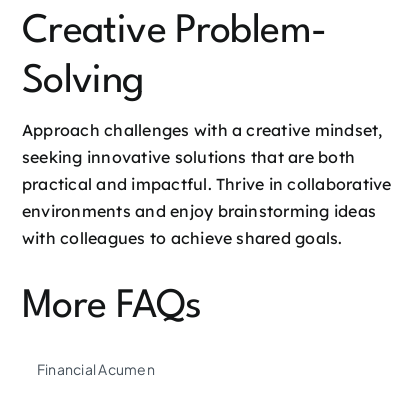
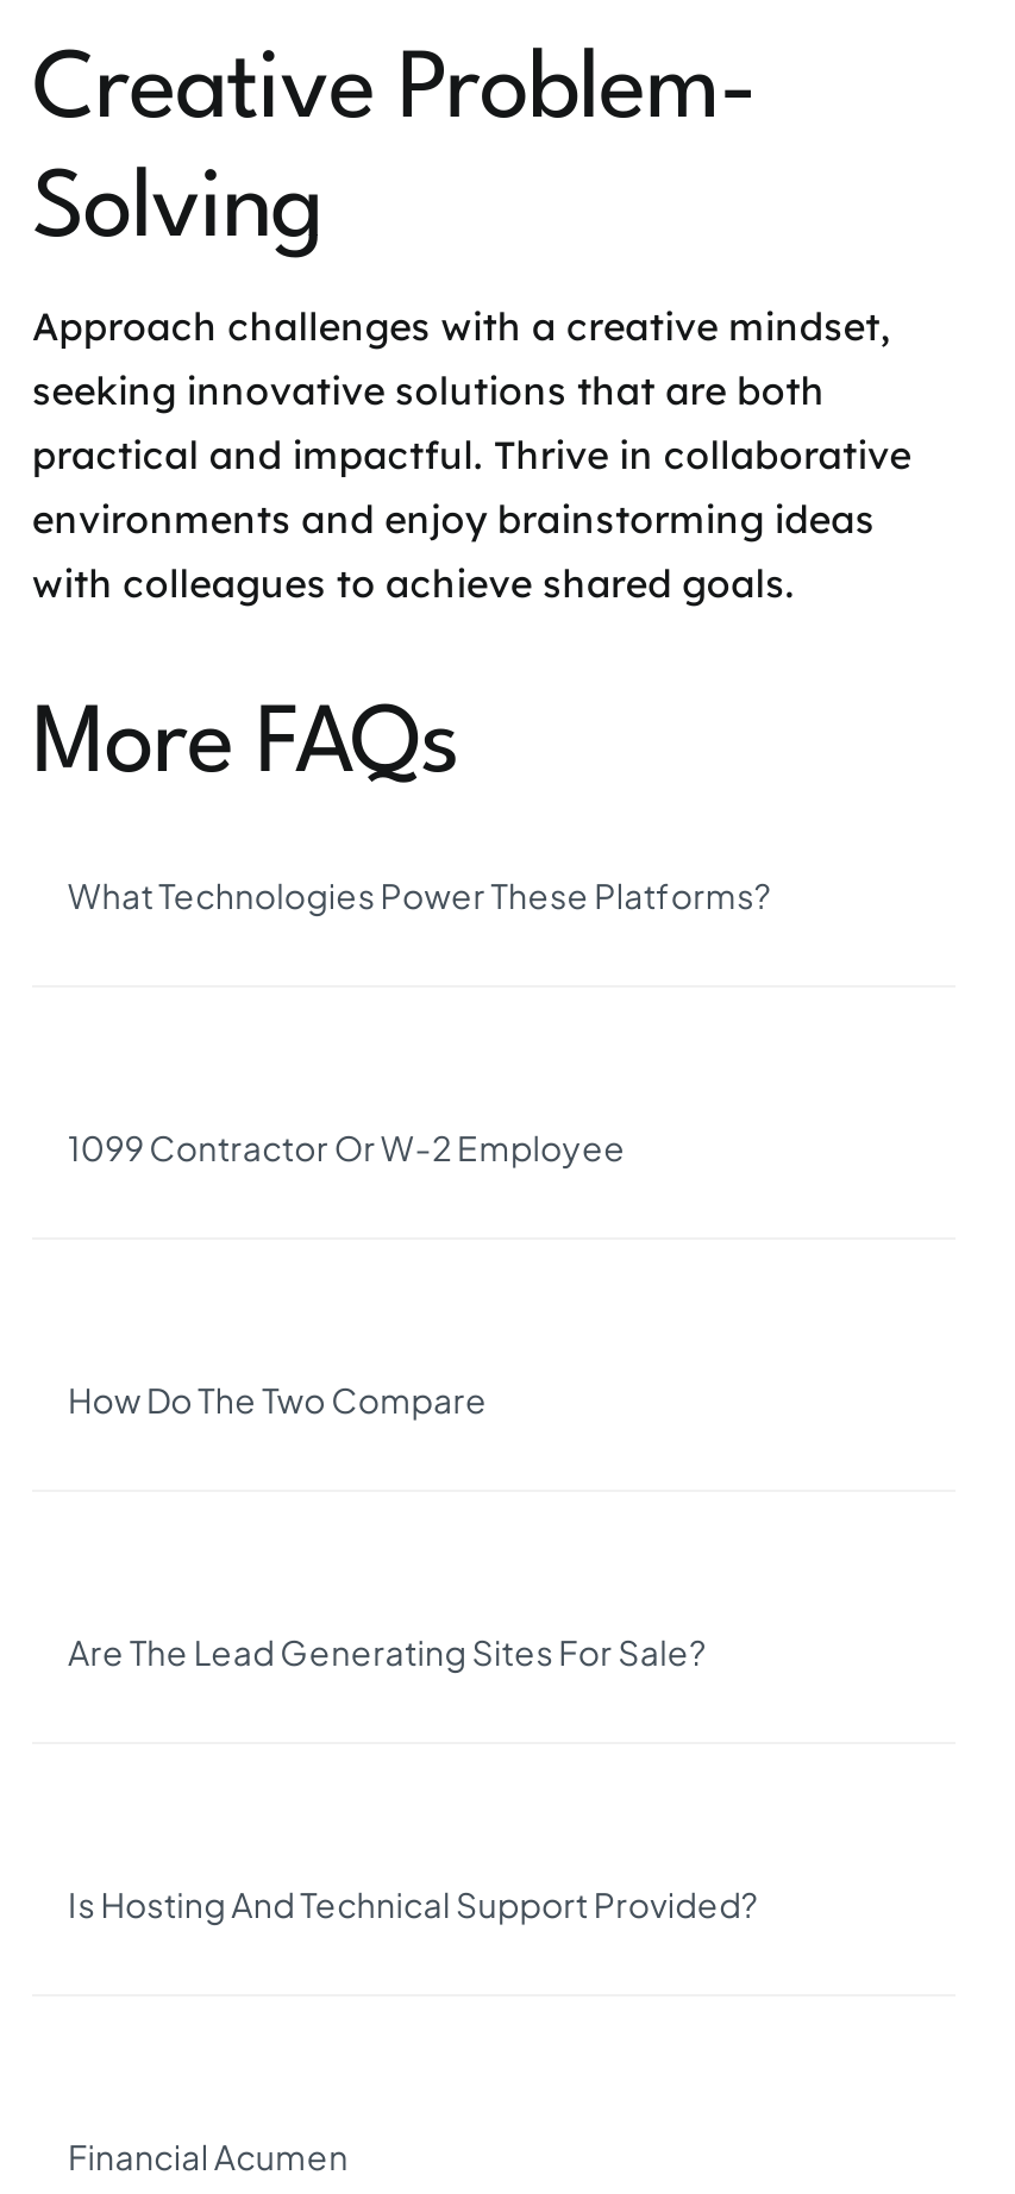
none -> [68,873,771,916] What Technologies Power These Platforms?
none -> [68,1126,626,1168] 1099 Contractor Or W-2 Employee
none -> [68,1378,487,1421] How Do The Two Compare
none -> [68,1630,707,1673] Are The Lead Generating Sites For Sale?
none -> [68,1882,758,1925] Is Hosting And Technical Support Provided?

